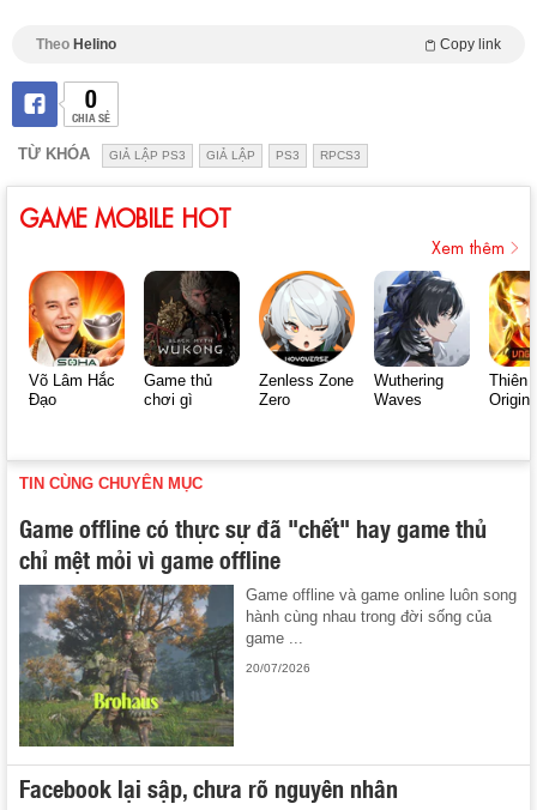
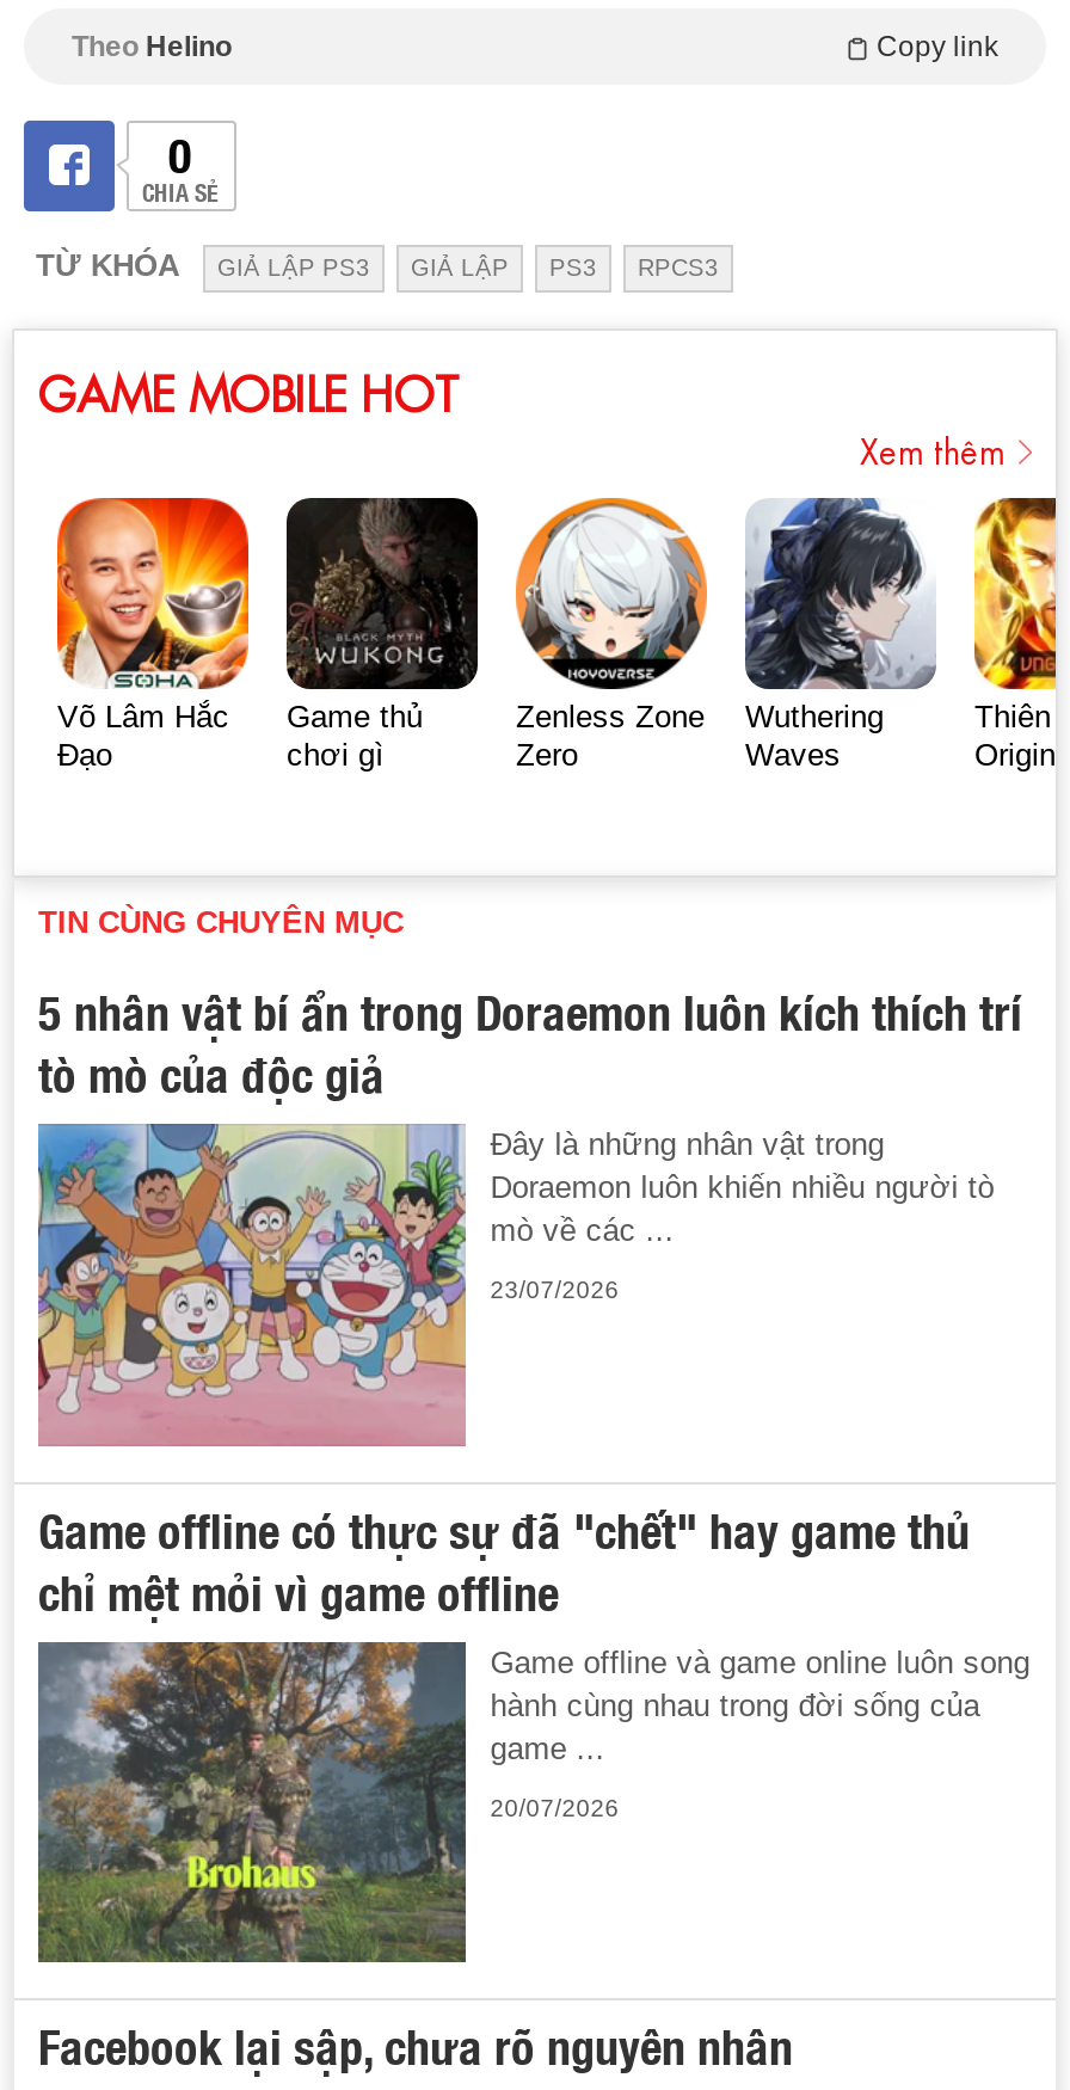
none -> [38,974,1022,1446] [image] | 5 nhân vật bí ẩn trong Doraemon luôn kích thích trí | tò mò của độc giả | Đây là những nhân vật trong | Doraemon luôn khiến nhiều người tò | mò về các ... | 23/07/2026

